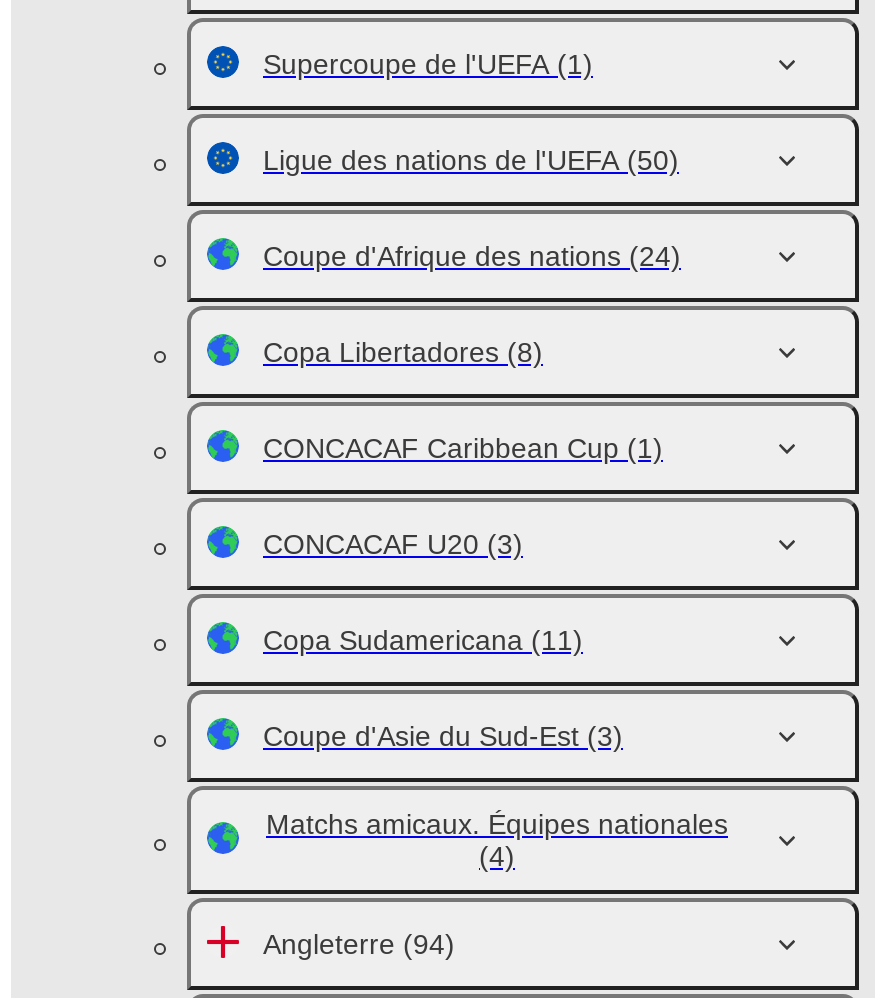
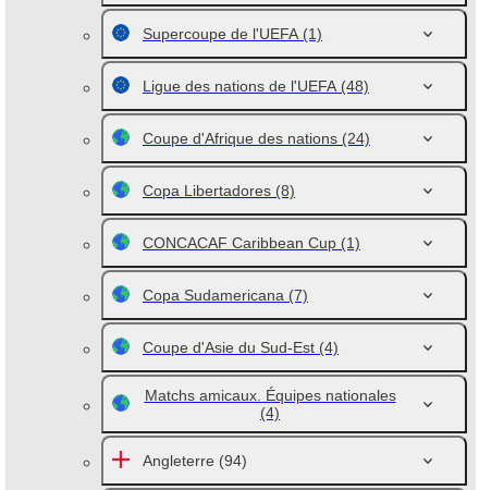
[263,144,679,176] Ligue des nations de l'UEFA (50) -> [143,77,369,95] Ligue des nations de l'UEFA (48)
[263,528,623,752] CONCACAF U20 (3) | Copa Sudamericana (11) | Coupe d'Asie du Sud-Est (3) -> [143,286,339,356] Copa Sudamericana (7) | Coupe d'Asie du Sud-Est (4)

